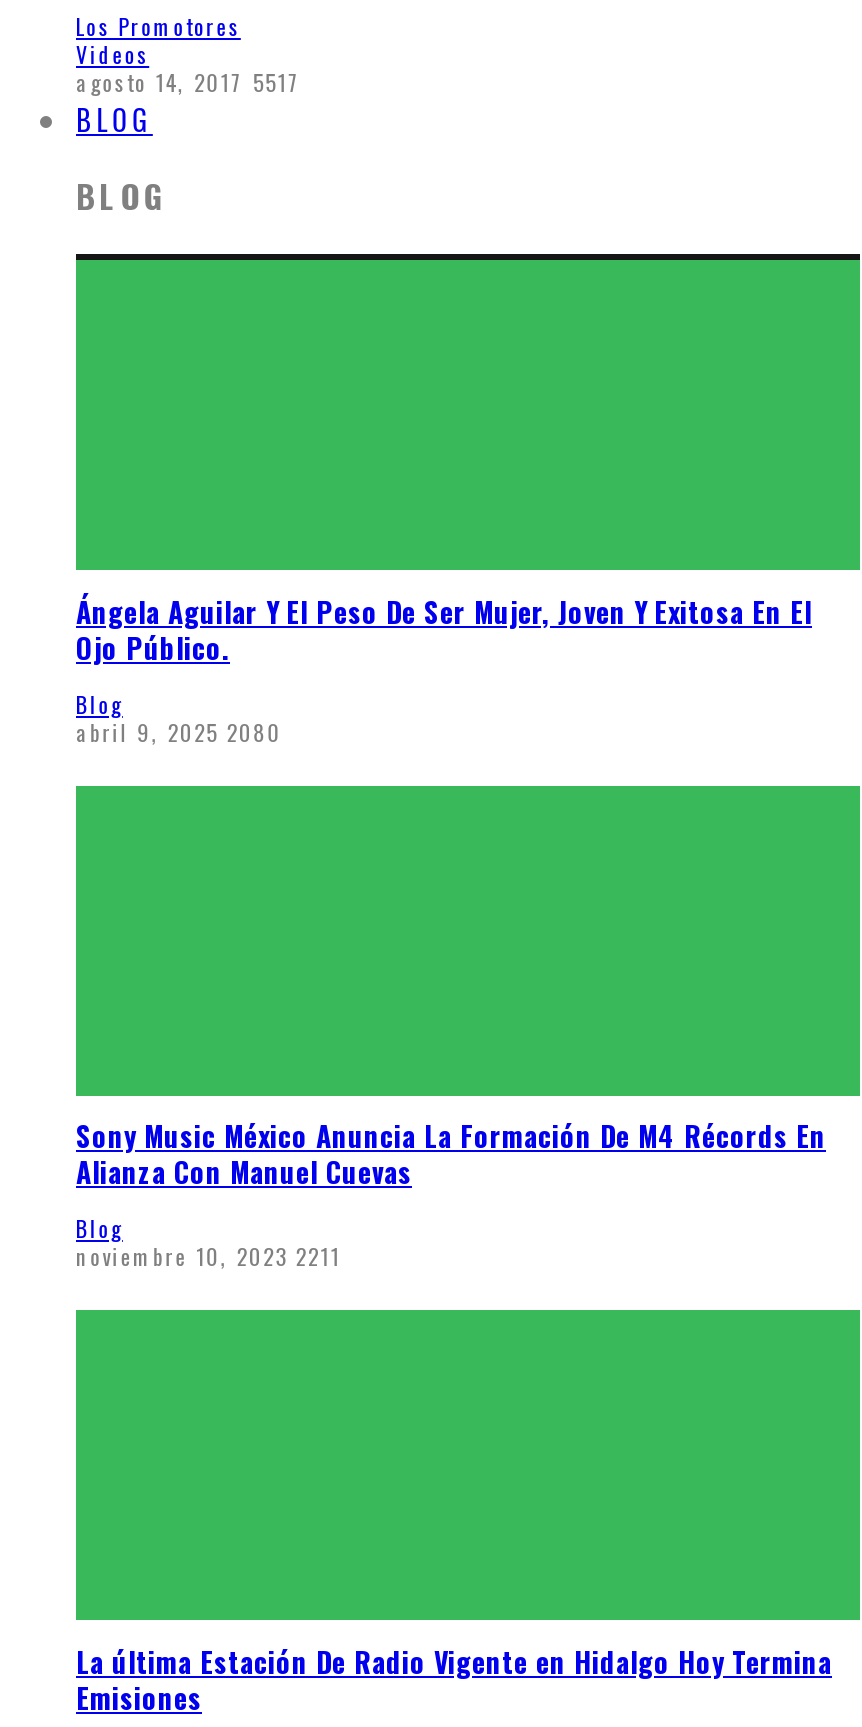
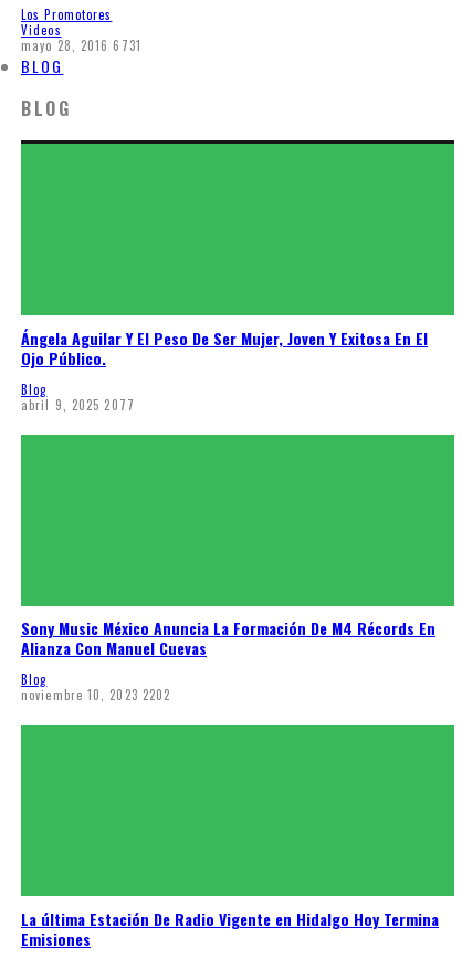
[76,66,302,98] agosto 14, 2017 5517 -> [21,37,141,54] mayo 28, 2016 6731
[76,715,282,747] abril 9, 2025 2080 -> [21,396,135,413] abril 9, 2025 2077
[76,1240,341,1272] noviembre 10, 2023 2211 -> [21,686,171,703] noviembre 10, 2023 2202

